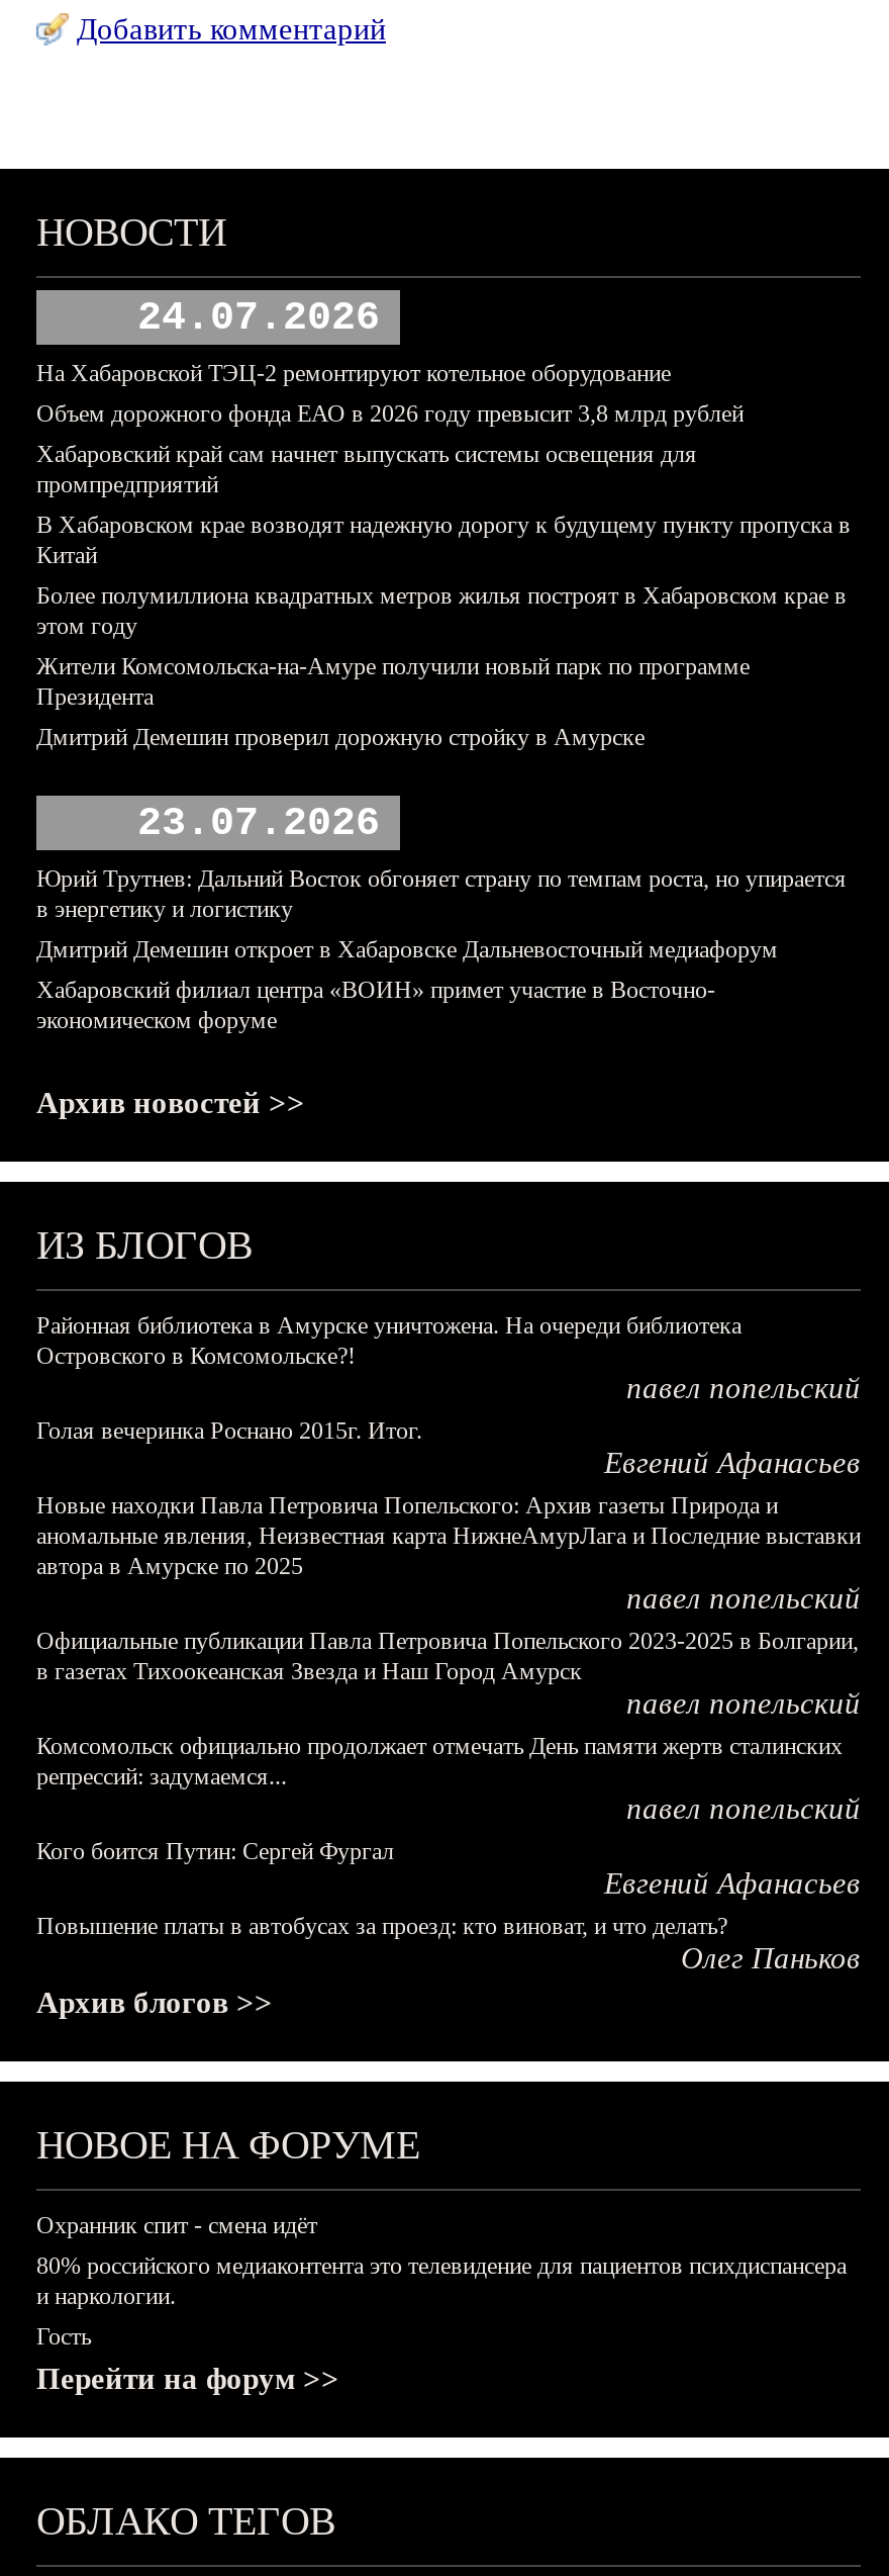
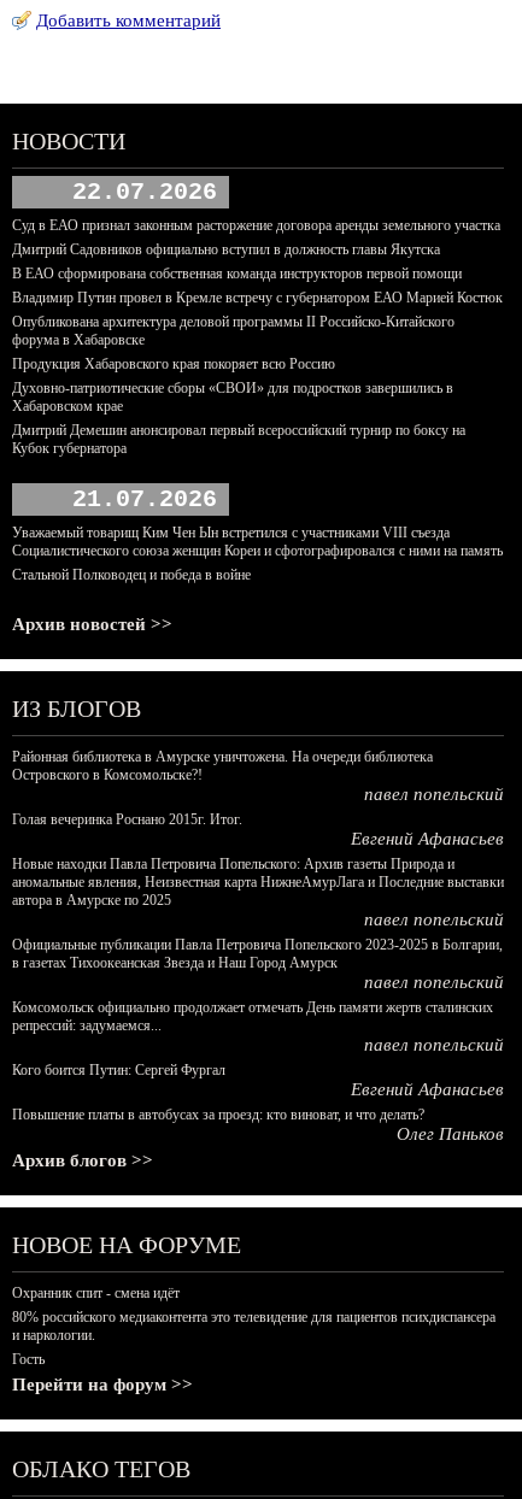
[36,294,851,751] 24.07.2026 | На Хабаровской ТЭЦ-2 ремонтируют котельное оборудование | Объем дорожного фонда ЕАО в 2026 году превысит 3,8 млрд рублей | Хабаровский край сам начнет выпускать системы освещения для | промпредприятий | В Хабаровском крае возводят надежную дорогу к будущему пункту пропуска в | Китай | Более полумиллиона квадратных метров жилья построят в Хабаровском крае в | этом году | Жители Комсомольска-на-Амуре получили новый парк по программе | Президента | Дмитрий Демешин проверил дорожную стройку в Амурске -> [12,178,503,457] 22.07.2026 | Суд в ЕАО признал законным расторжение договора аренды земельного участка | Дмитрий Садовников официально вступил в должность главы Якутска | В ЕАО сформирована собственная команда инструкторов первой помощи | Владимир Путин провел в Кремле встречу с губернатором ЕАО Марией Костюк | Опубликована архитектура деловой программы II Российско-Китайского | форума в Хабаровске | Продукция Хабаровского края покоряет всю Россию | Духовно-патриотические сборы «СВОИ» для подростков завершились в | Хабаровском крае | Дмитрий Демешин анонсировал первый всероссийский турнир по боксу на | Кубок губернатора
[36,800,847,1034] 23.07.2026 | Юрий Трутнев: Дальний Восток обгоняет страну по темпам роста, но упирается | в энергетику и логистику | Дмитрий Демешин откроет в Хабаровске Дальневосточный медиафорум | Хабаровский филиал центра «ВОИН» примет участие в Восточно- | экономическом форуме -> [12,486,503,583] 21.07.2026 | Уважаемый товарищ Ким Чен Ын встретился с участниками VIII съезда | Социалистического союза женщин Кореи и сфотографировался с ними на память | Стальной Полководец и победа в войне

